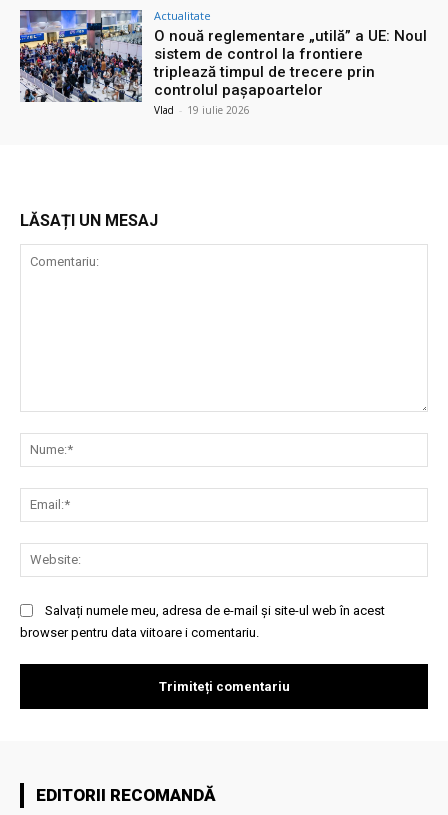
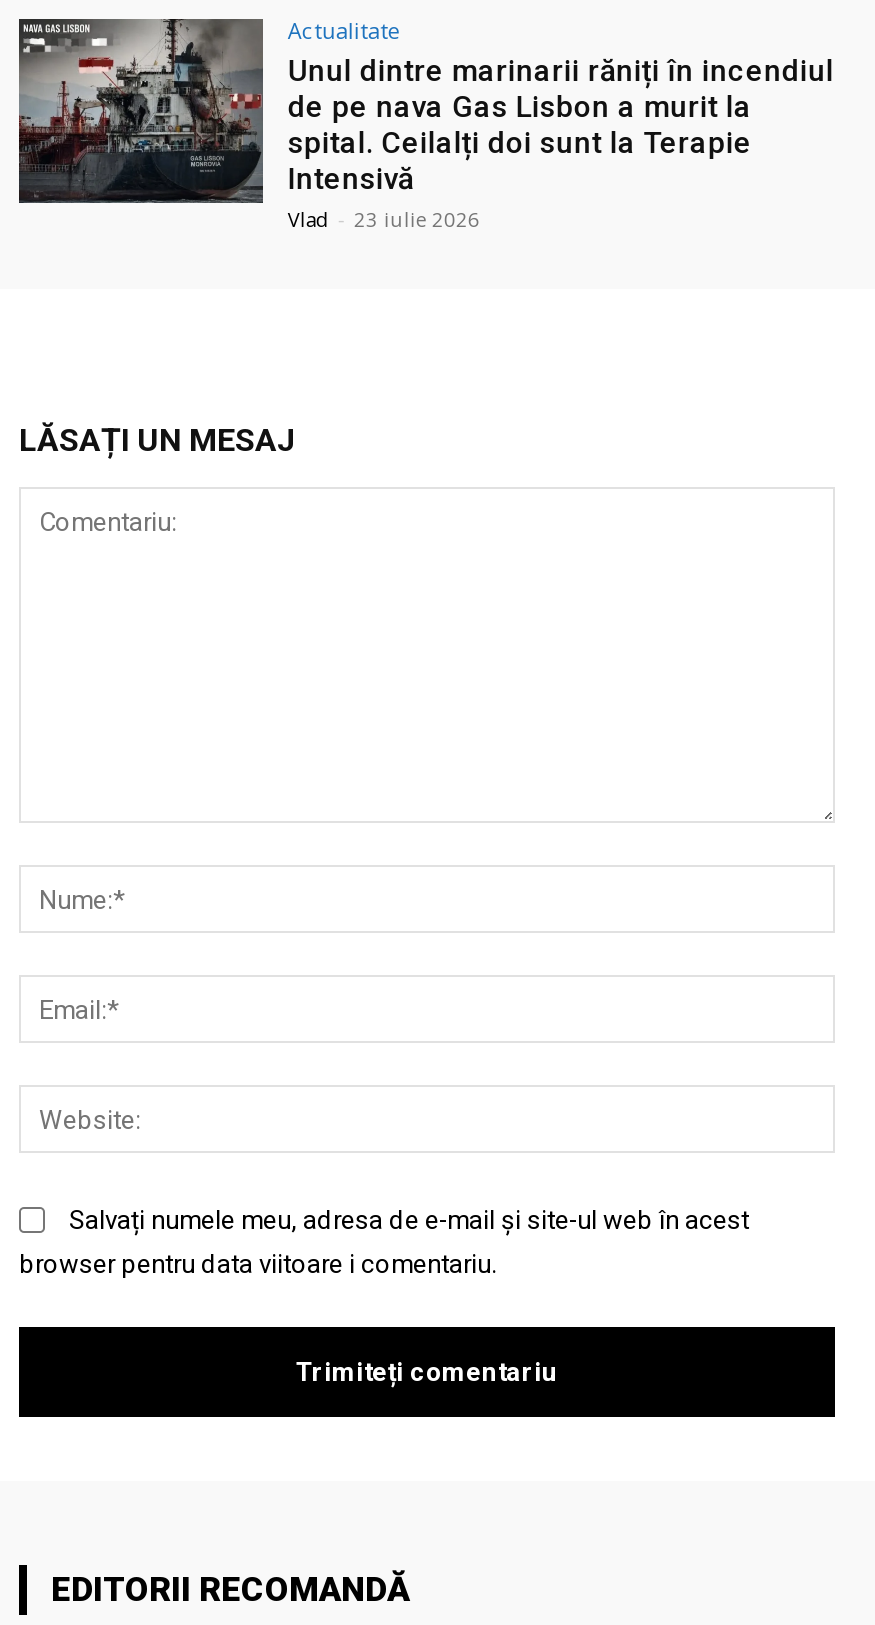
[19,9,427,117] [image] | O nouă reglementare „utilă” a UE: Noul | sistem de control la frontiere | triplează timpul de trecere prin | controlul paşapoartelor | Vlad - 19 iulie 2026 -> [17,17,834,233] [image] | Unul dintre marinarii răniți în incendiul | de pe nava Gas Lisbon a murit la | spital. Ceilalți doi sunt la Terapie | Intensivă | Vlad - 23 iulie 2026

